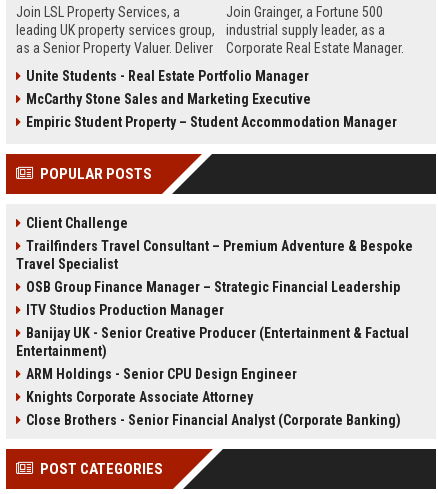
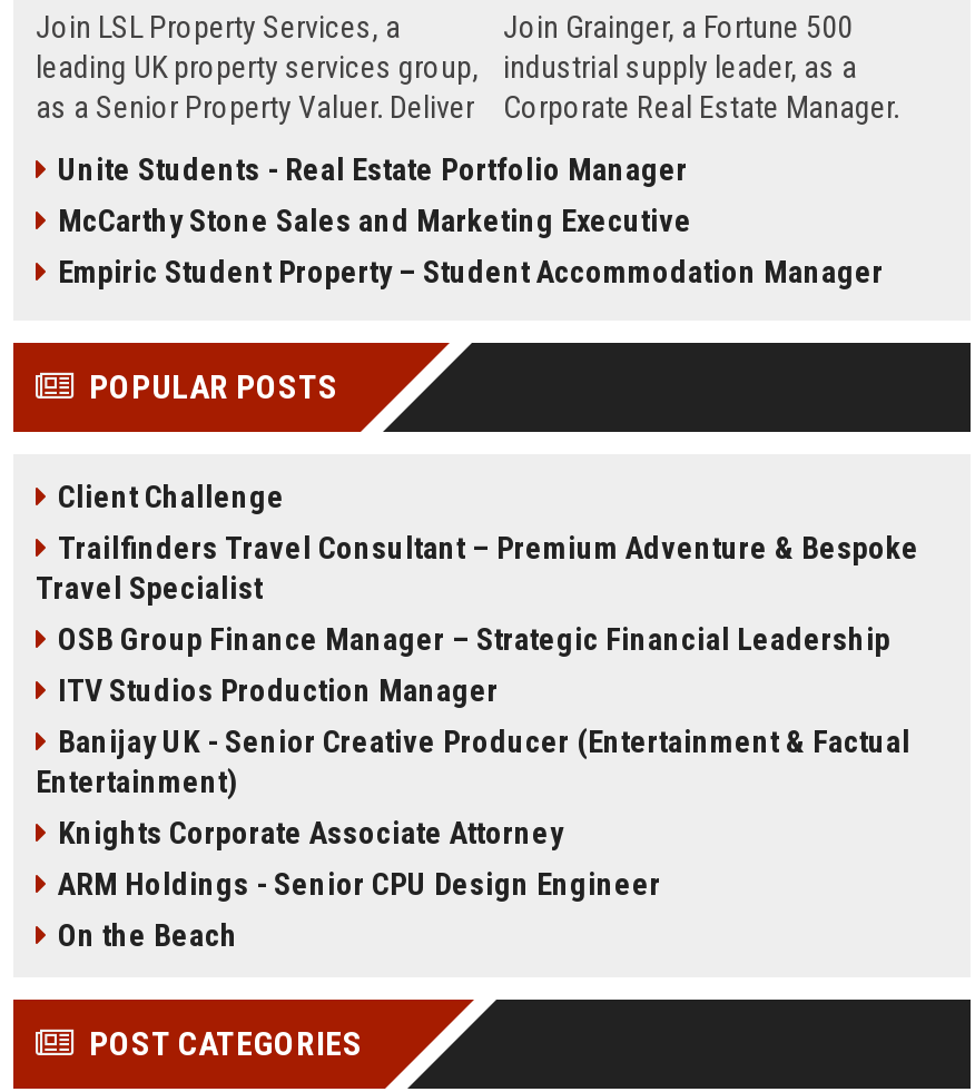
moved [26,366,297,382] -> [58,866,661,902]: ARM Holdings - Senior CPU Design Engineer
moved [26,389,253,405] -> [58,815,563,850]: Knights Corporate Associate Attorney
[26,412,401,428] Close Brothers - Senior Financial Analyst (Corporate Banking) -> [58,917,238,953] On the Beach

